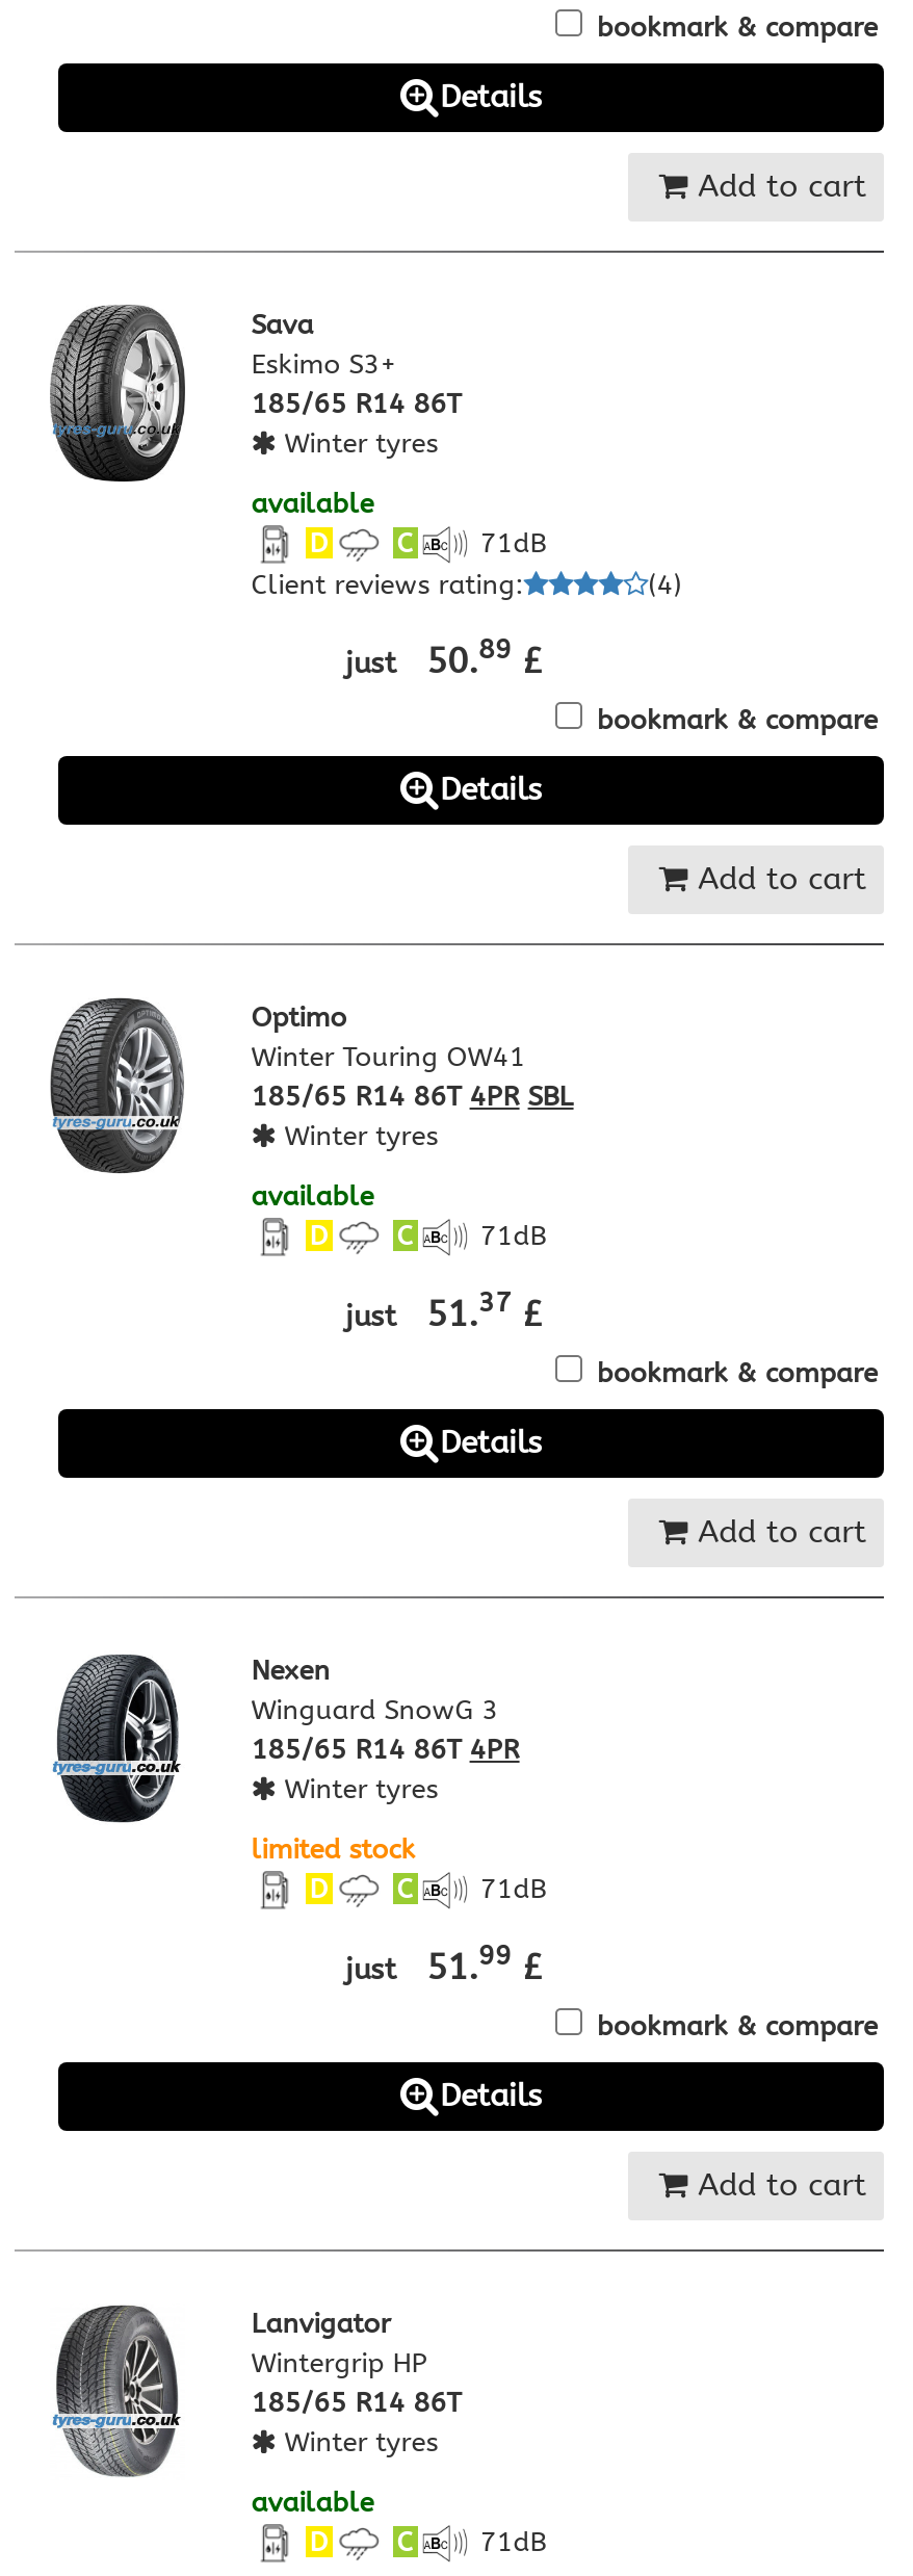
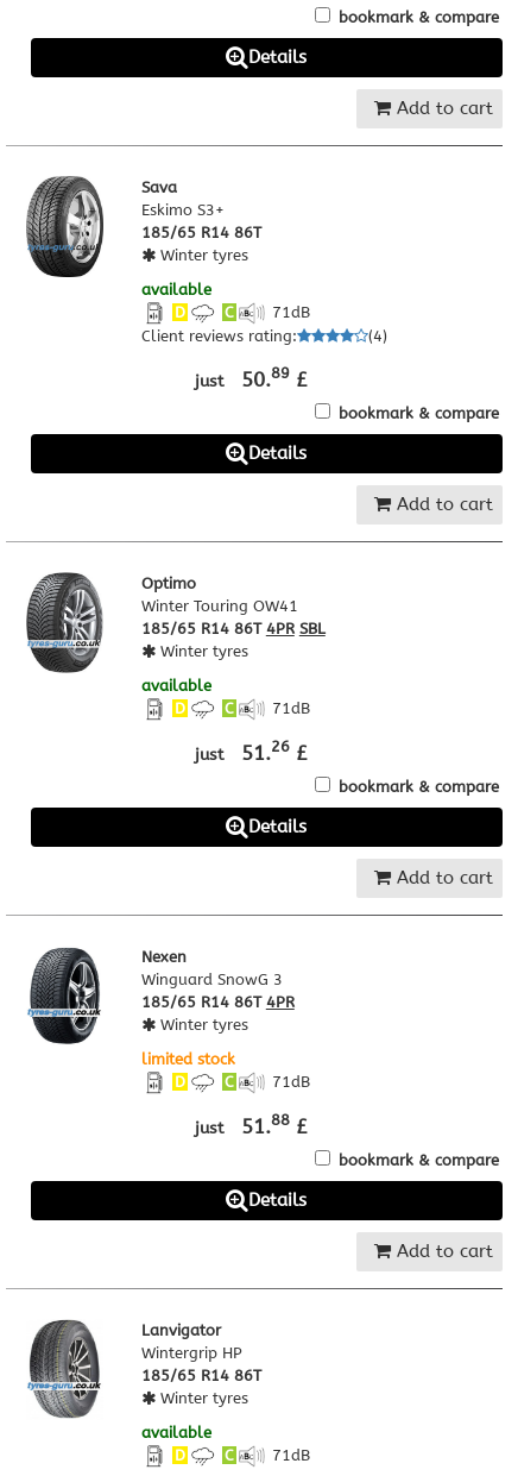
[345,1287,543,1334] just 51.37 £ -> [195,738,308,764] just 51.26 £
[345,1940,543,1987] just 51.99 £ -> [195,1111,308,1138] just 51.88 £

